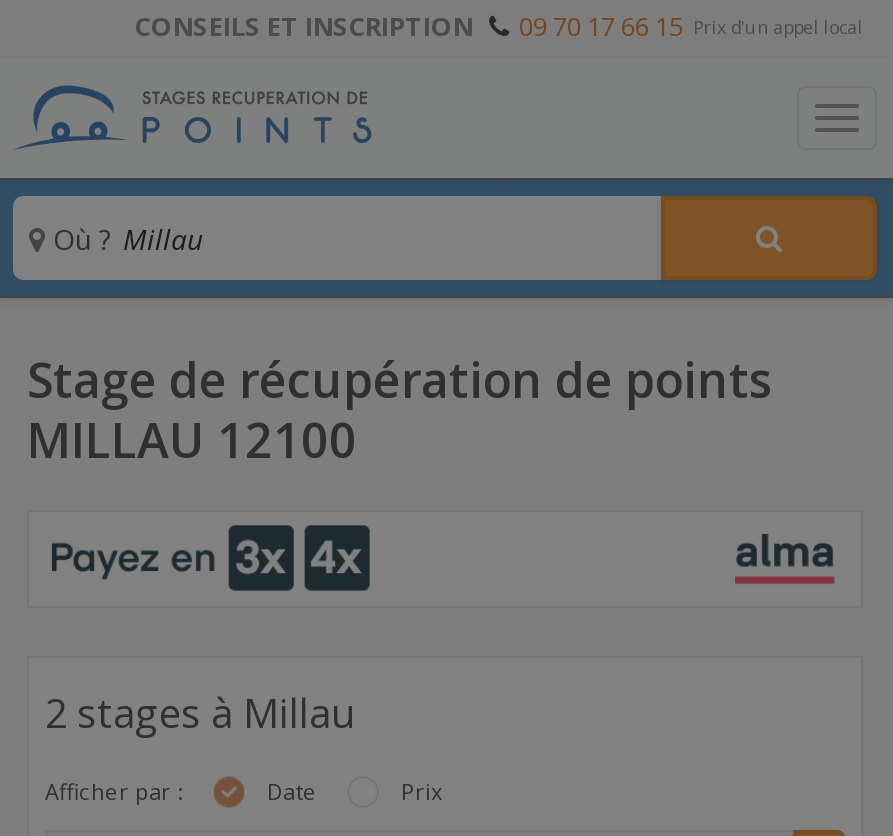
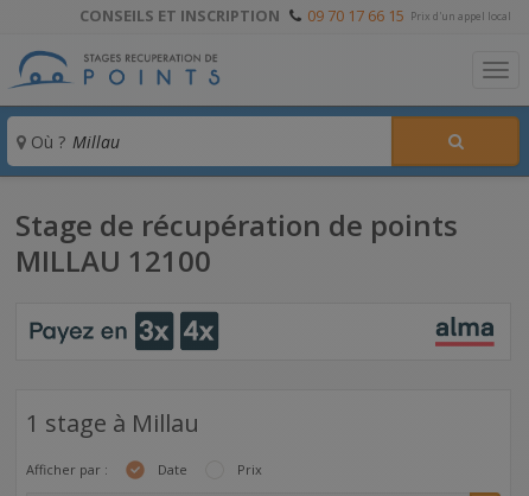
[45,686,357,740] 2 stages à Millau -> [26,407,199,439] 1 stage à Millau

